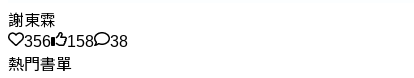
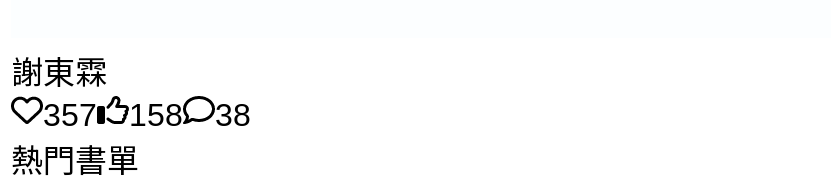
[24,33,128,50] 356 158 38 -> [43,99,251,133] 357 158 38

